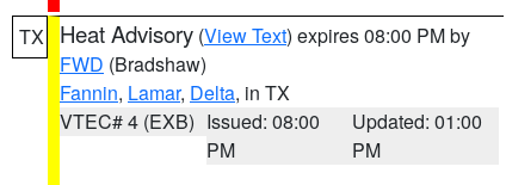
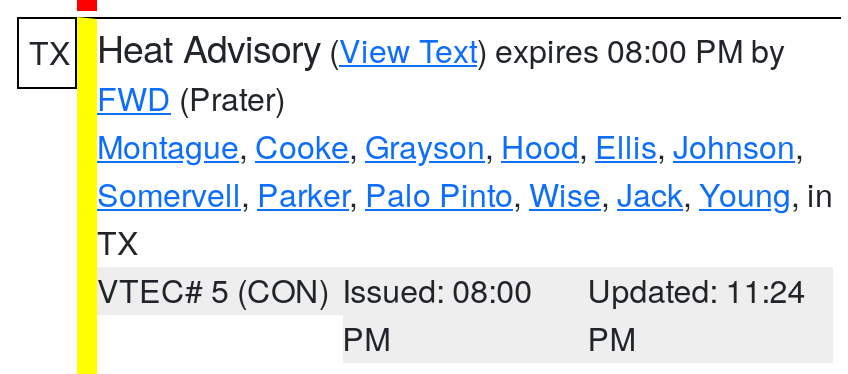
[60,50,319,135] FWD (Bradshaw) | Fannin, Lamar, Delta, in TX | VTEC# 4 (EXB) Issued: 08:00 -> [97,75,833,313] FWD (Prater) | Montague, Cooke, Grayson, Hood, Ellis, Johnson, | Somervell, Parker, Palo Pinto, Wise, Jack, Young, in | TX | VTEC# 5 (CON) Issued: 08:00
[352,107,482,135] Updated: 01:00 -> [587,267,805,313] Updated: 11:24

